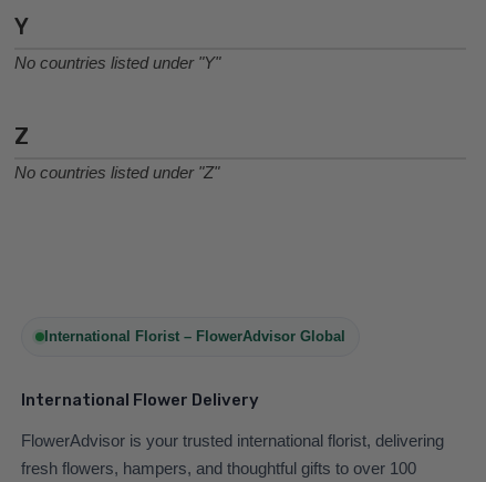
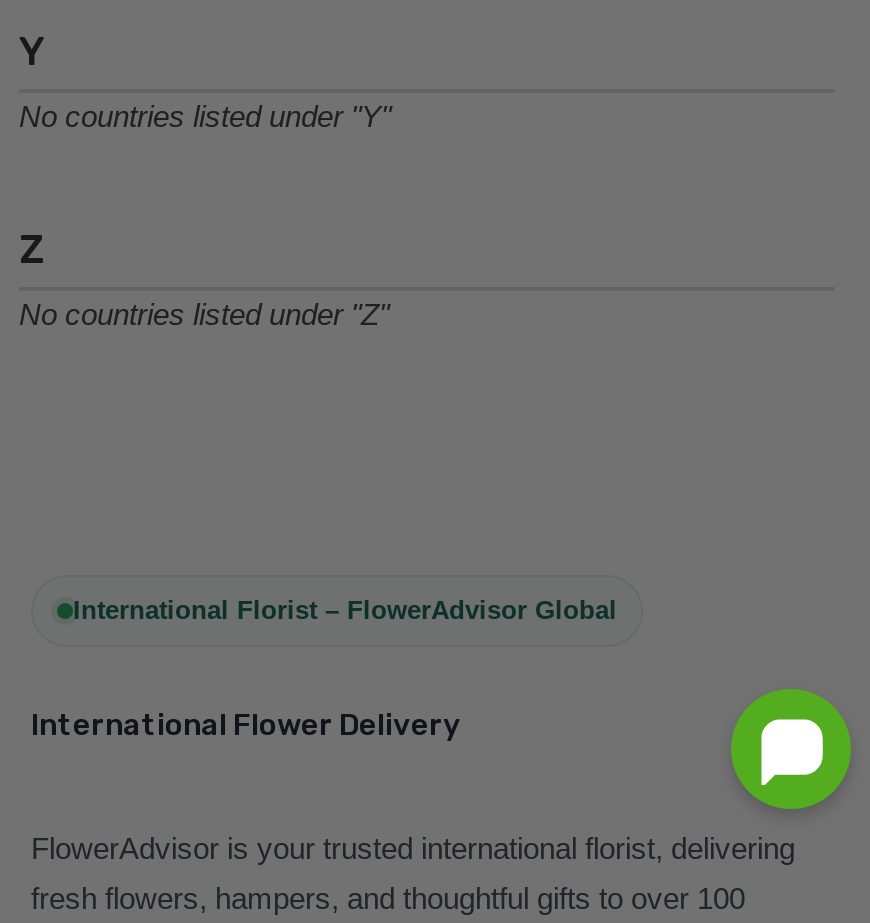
none -> [729,687,853,813] [image]

